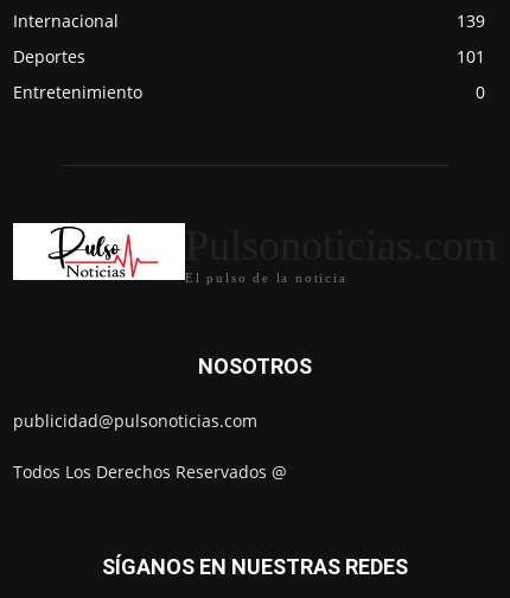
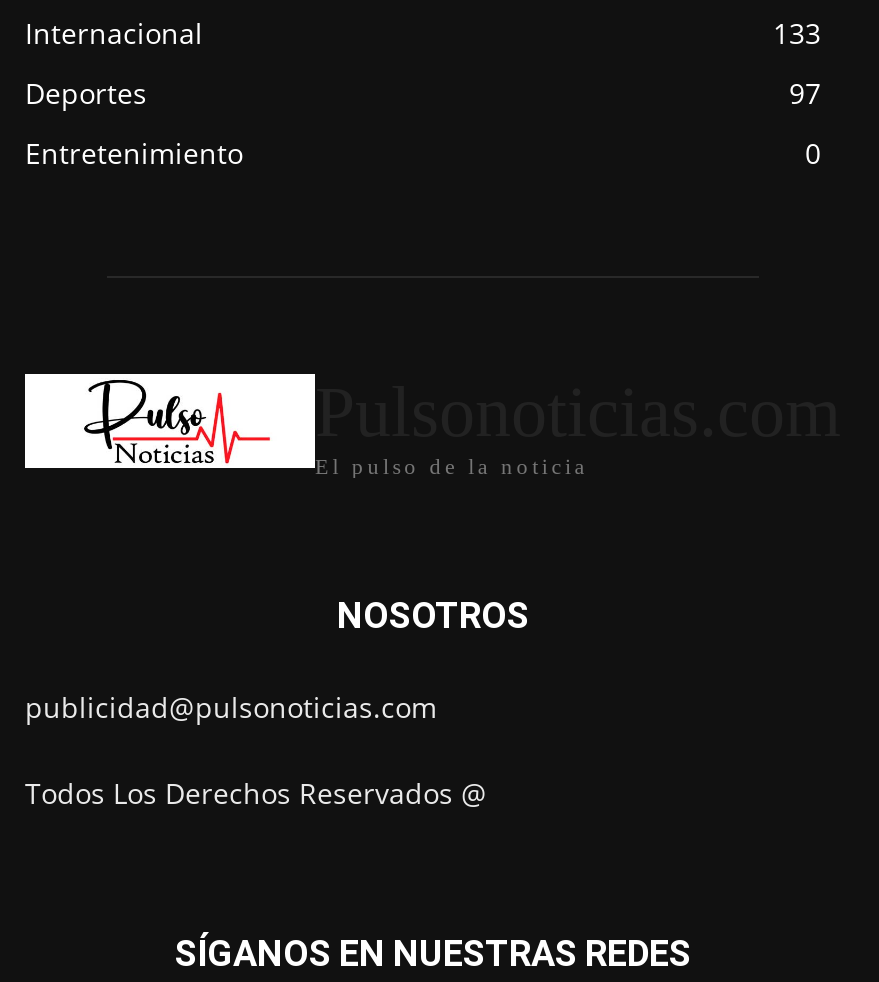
[457,9,485,32] 139 -> [773,13,821,51] 133
[457,45,485,67] 101 -> [789,73,821,111] 97

